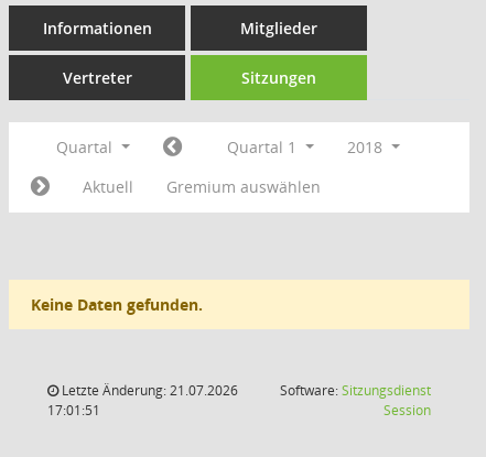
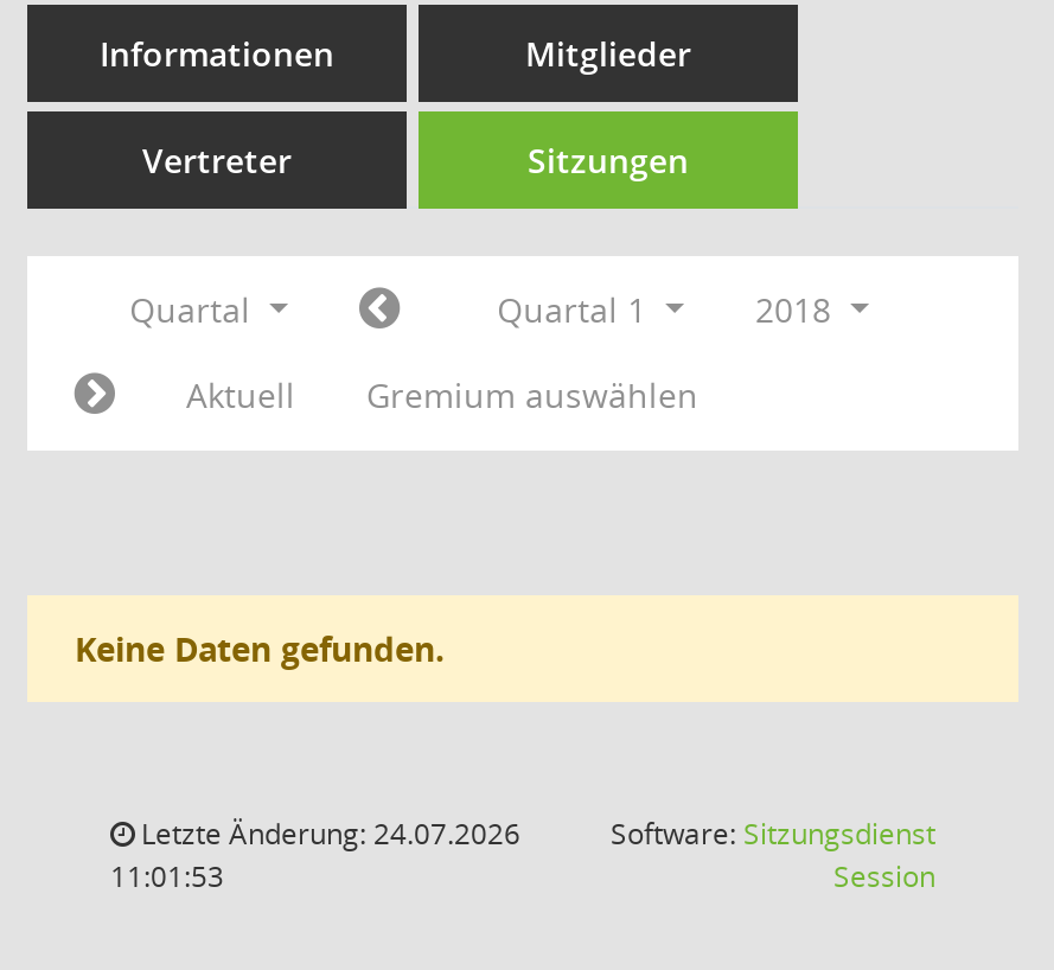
[58,381,238,400] Letzte Änderung: 21.07.2026 -> [134,813,520,854] Letzte Änderung: 24.07.2026
[47,401,100,420] 17:01:51 -> [110,856,224,896] 11:01:53

